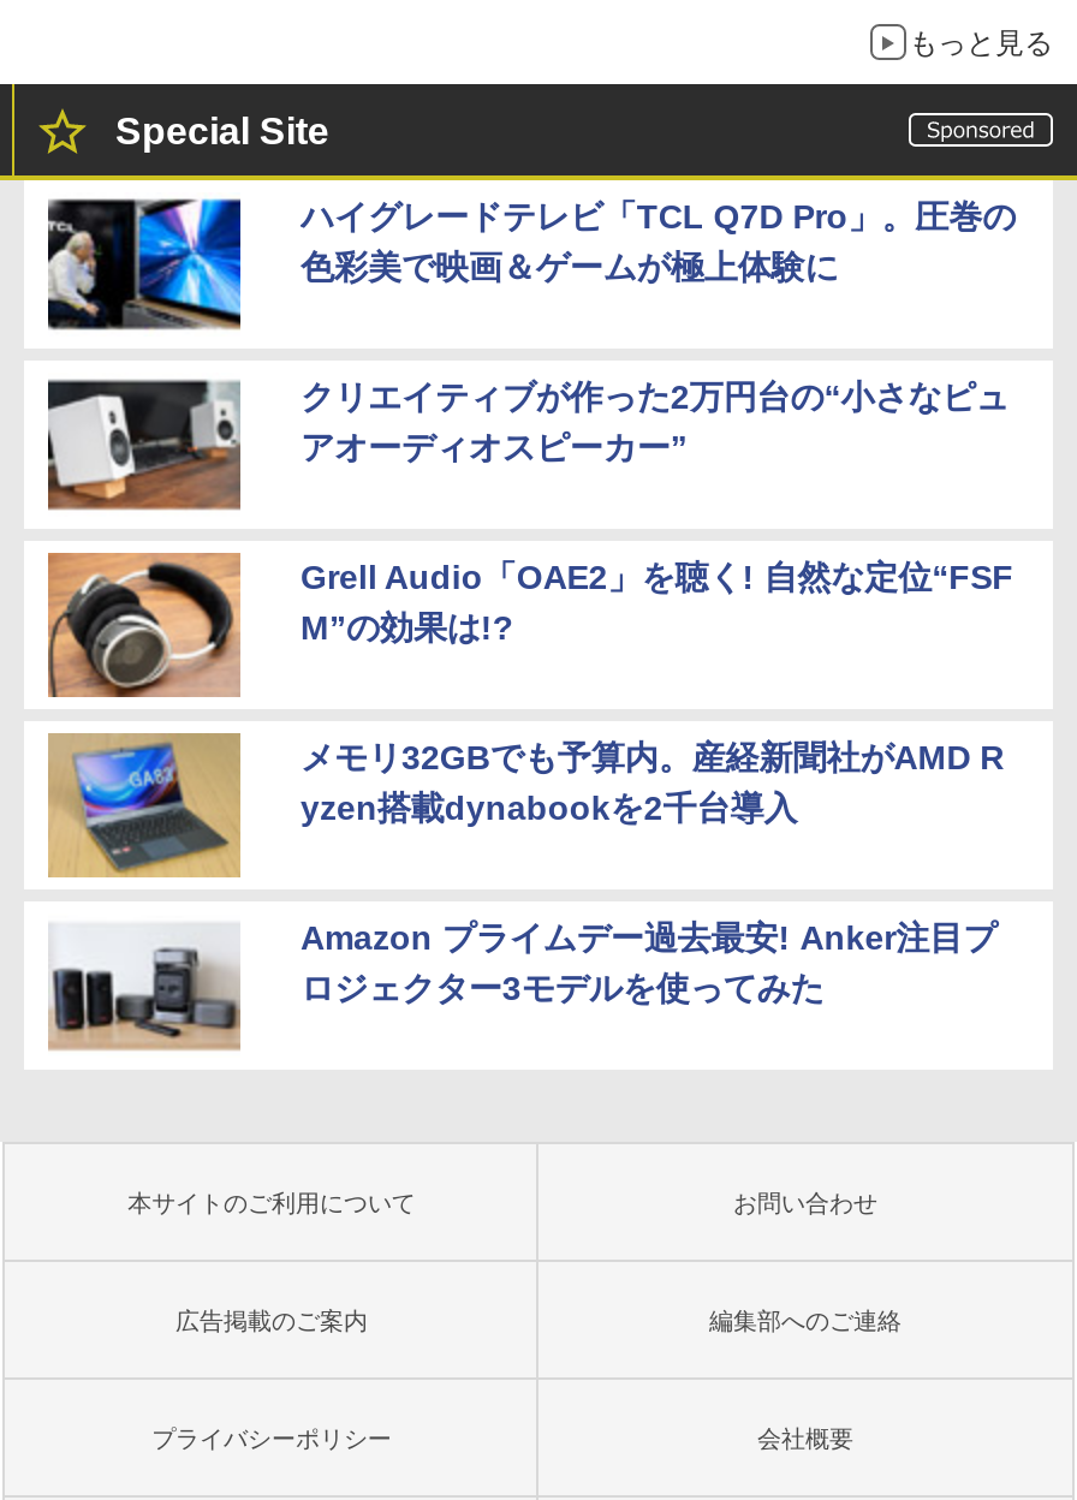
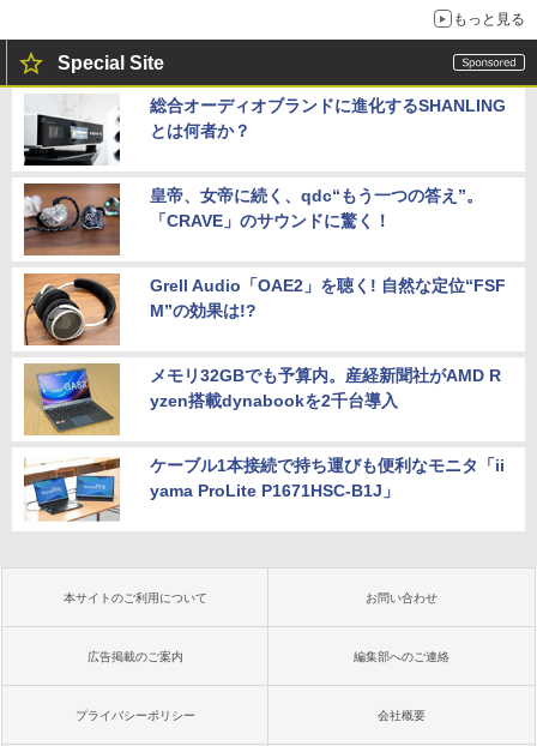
[46,197,1016,337] [image] | ハイグレードテレビ「TCL Q7D Pro」。圧巻の | 色彩美で映画＆ゲームが極上体験に -> [23,96,505,167] [image] | 総合オーディオブランドに進化するSHANLING | とは何者か？
[46,373,1009,517] [image] | クリエイティブが作った2万円台の“小さなピュ | アオーディオスピーカー” -> [23,182,483,257] [image] | 皇帝、女帝に続く、qdc“もう一つの答え”。 | 「CRAVE」のサウンドに驚く！
[48,919,997,1050] [image] | Amazon プライムデー過去最安! Anker注目プ | ロジェクター3モデルを使ってみた -> [23,456,504,522] [image] | ケーブル1本接続で持ち運びも便利なモニタ「ii | yama ProLite P1671HSC-B1J」

